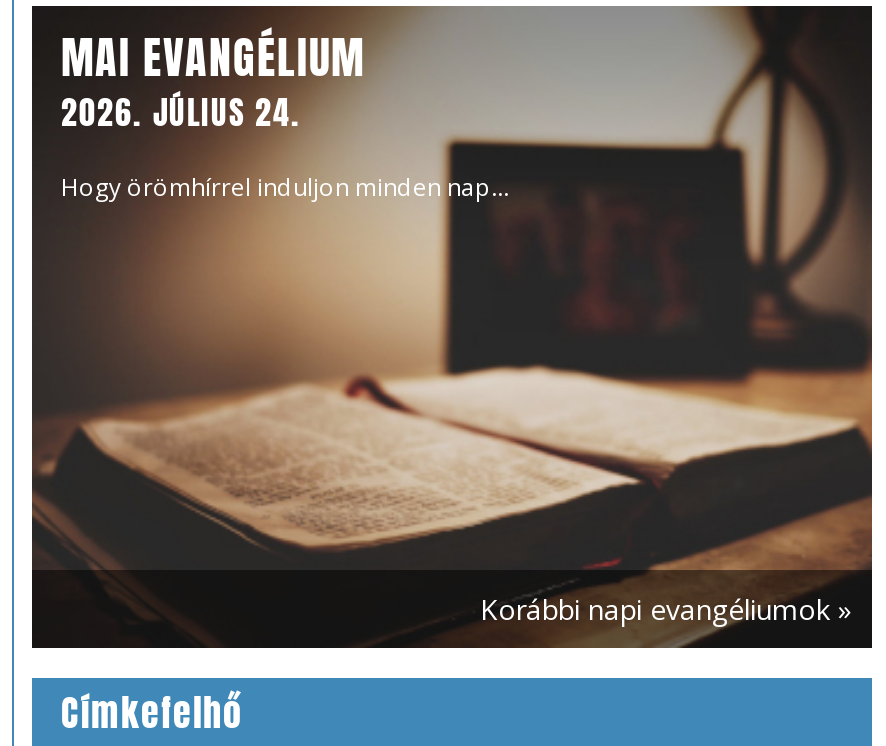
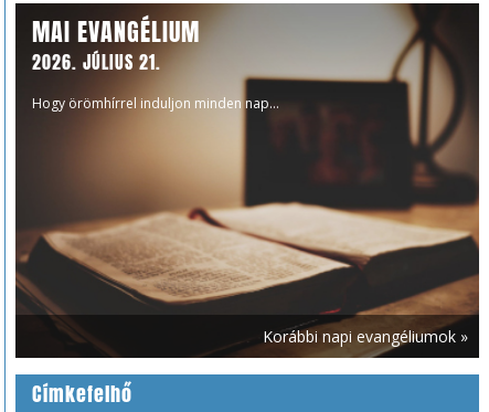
[61,90,301,136] 2026. JÚLIUS 24. -> [31,50,161,75] 2026. JÚLIUS 21.

